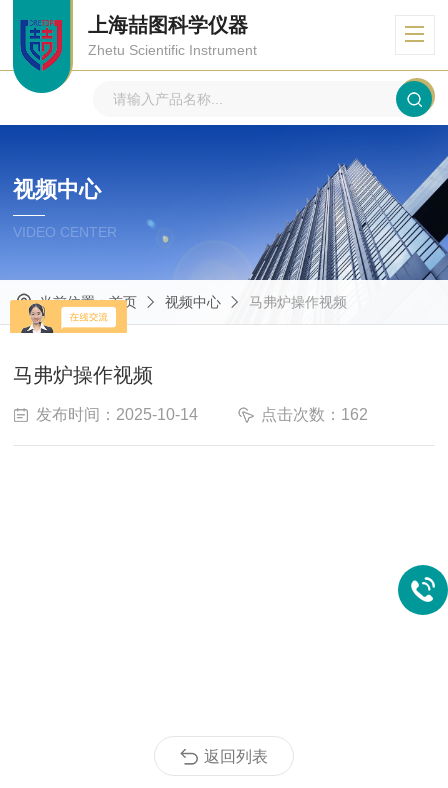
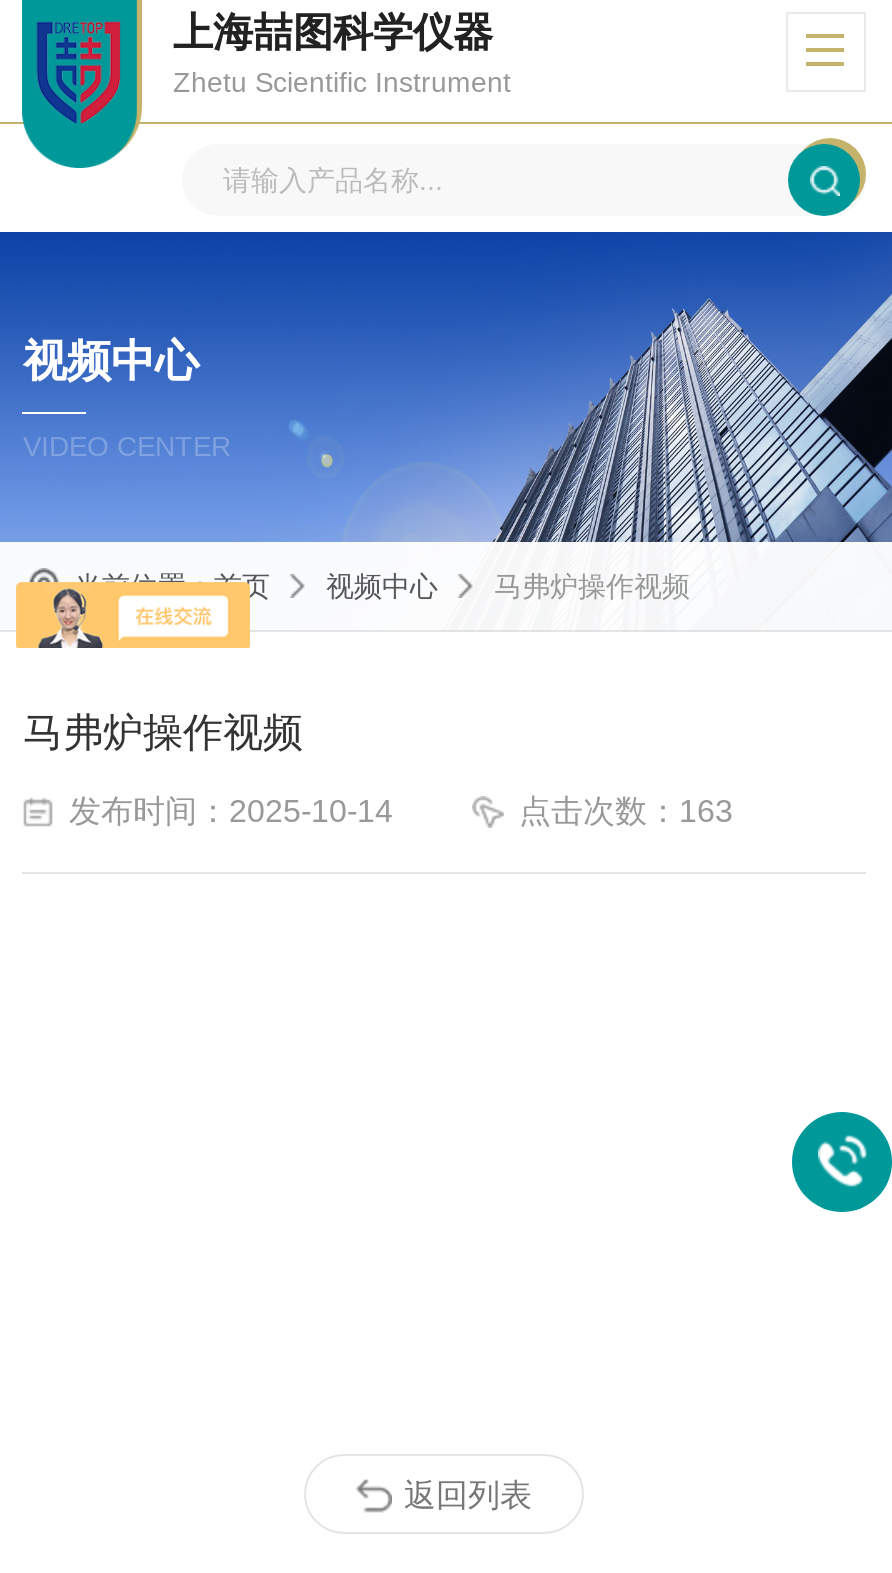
[261,406,368,423] 点击次数：162 -> [519,794,733,828] 点击次数：163

